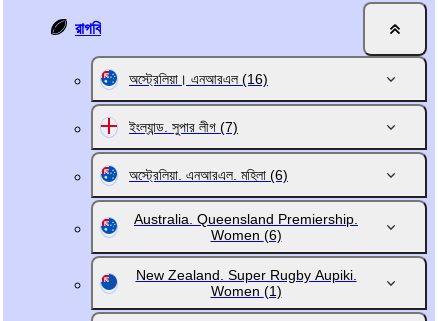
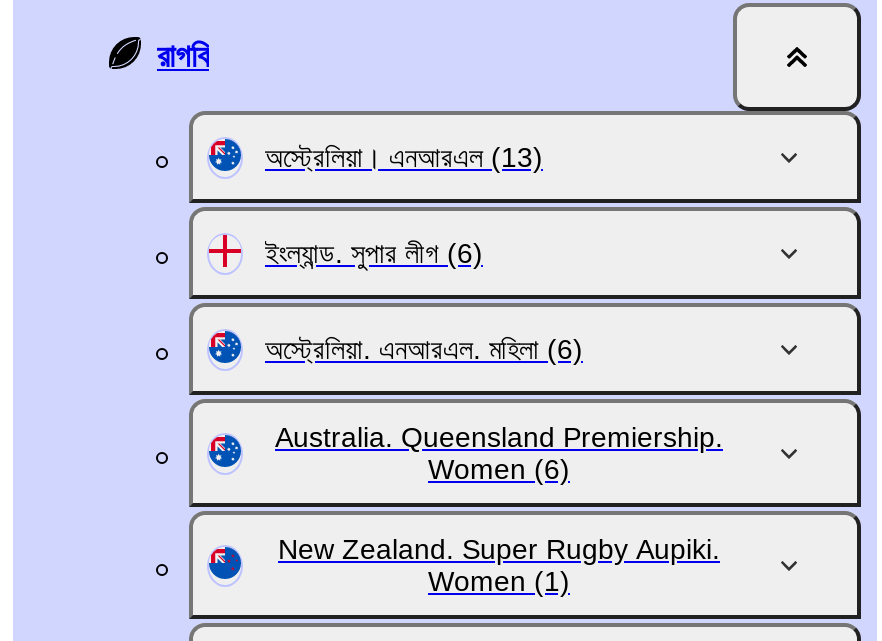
[129,71,268,87] অস্ট্রেলিয়া। এনআরএল (16) -> [265,141,543,173] অস্ট্রেলিয়া। এনআরএল (13)
[129,119,238,135] ইংল্যান্ড. সুপার লীগ (7) -> [265,237,483,269] ইংল্যান্ড. সুপার লীগ (6)

